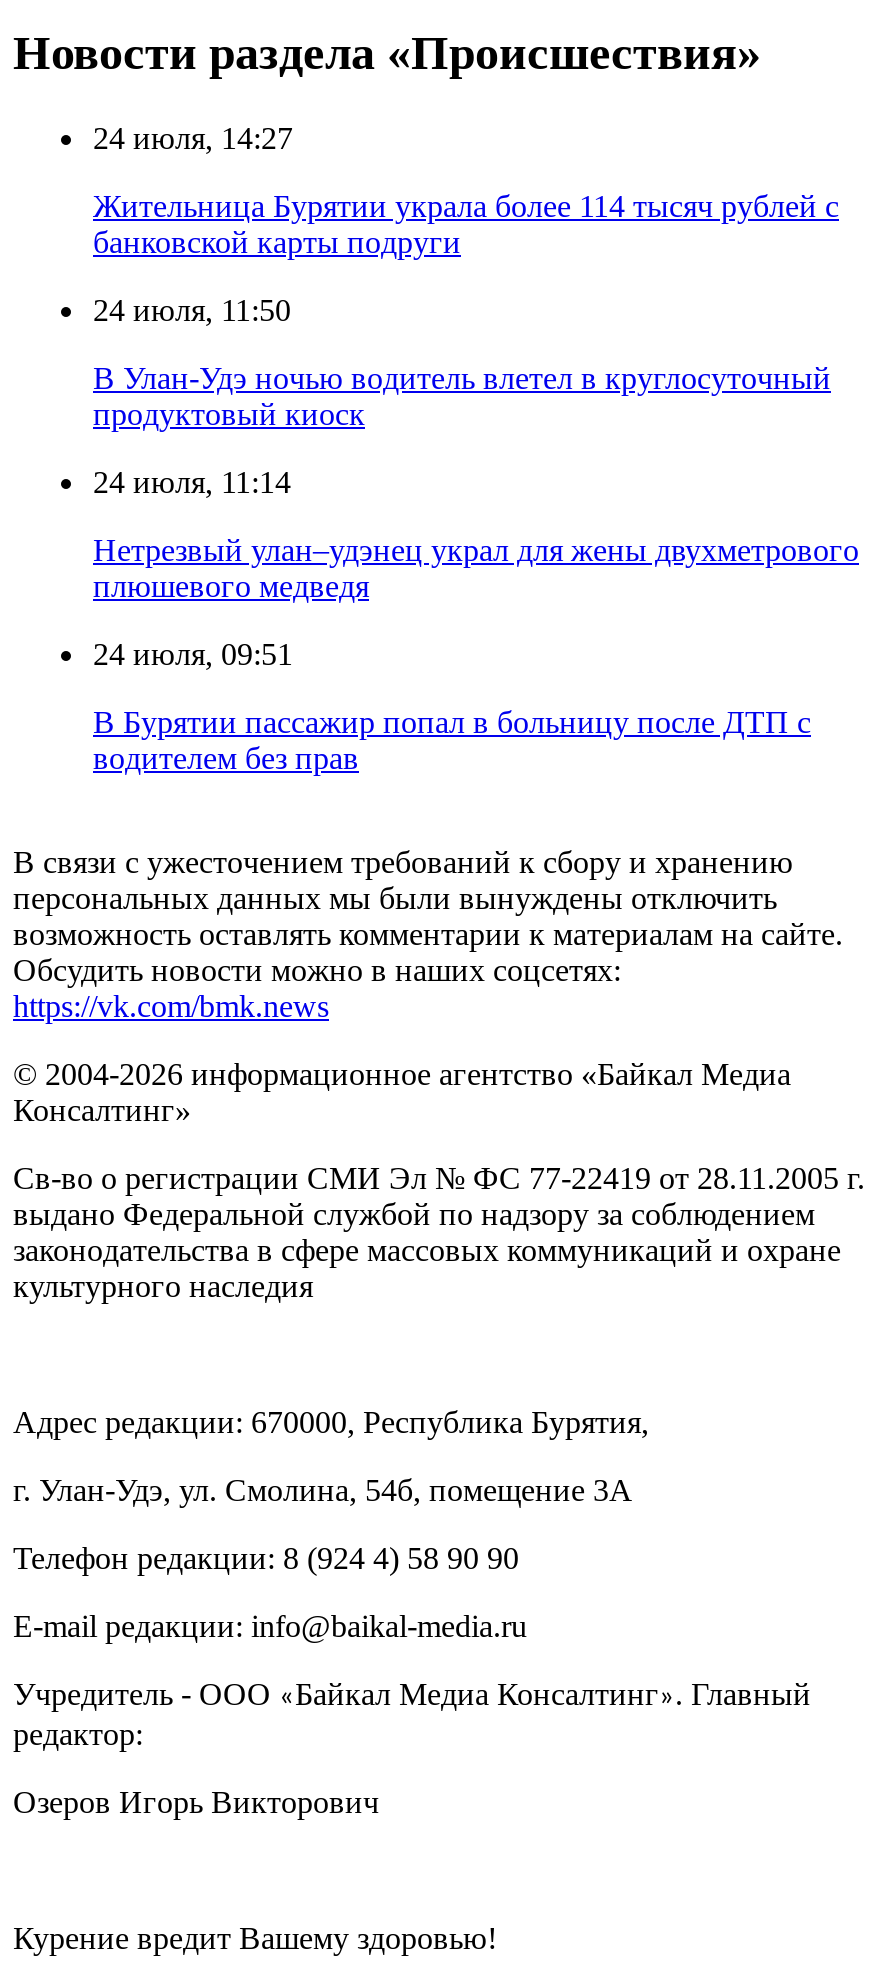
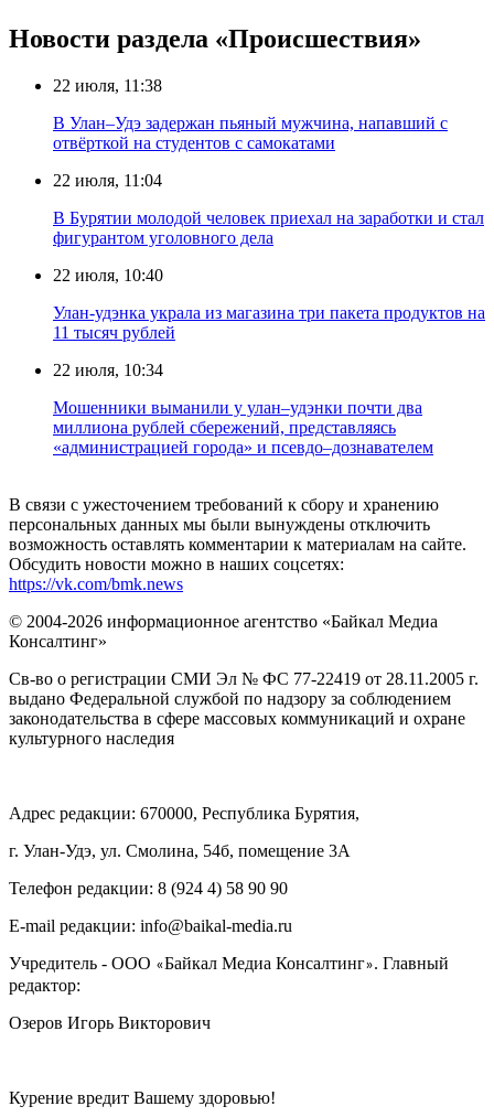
[93,121,293,155] 24 июля, 14:27 -> [53,76,162,94] 22 июля, 11:38
[93,189,839,259] Жительница Бурятии украла более 114 тысяч рублей с | банковской карты подруги -> [53,113,448,152] В Улан–Удэ задержан пьяный мужчина, напавший с | отвёрткой на студентов с самокатами
[93,293,291,327] 24 июля, 11:50 -> [53,170,162,189] 22 июля, 11:04
[93,361,831,431] В Улан-Удэ ночью водитель влетел в круглосуточный | продуктовый киоск -> [53,208,484,246] В Бурятии молодой человек приехал на заработки и стал | фигурантом уголовного дела
[93,465,291,499] 24 июля, 11:14 -> [53,265,163,284] 22 июля, 10:40
[93,533,859,603] Нетрезвый улан–удэнец украл для жены двухметрового | плюшевого медведя -> [53,303,485,341] Улан-удэнка украла из магазина три пакета продуктов на | 11 тысяч рублей
[93,637,293,671] 24 июля, 09:51 -> [53,360,163,379] 22 июля, 10:34
[93,705,811,775] В Бурятии пассажир попал в больницу после ДТП с | водителем без прав -> [53,398,433,456] Мошенники выманили у улан–удэнки почти два | миллиона рублей сбережений, представляясь | «администрацией города» и псевдо–дознавателем

